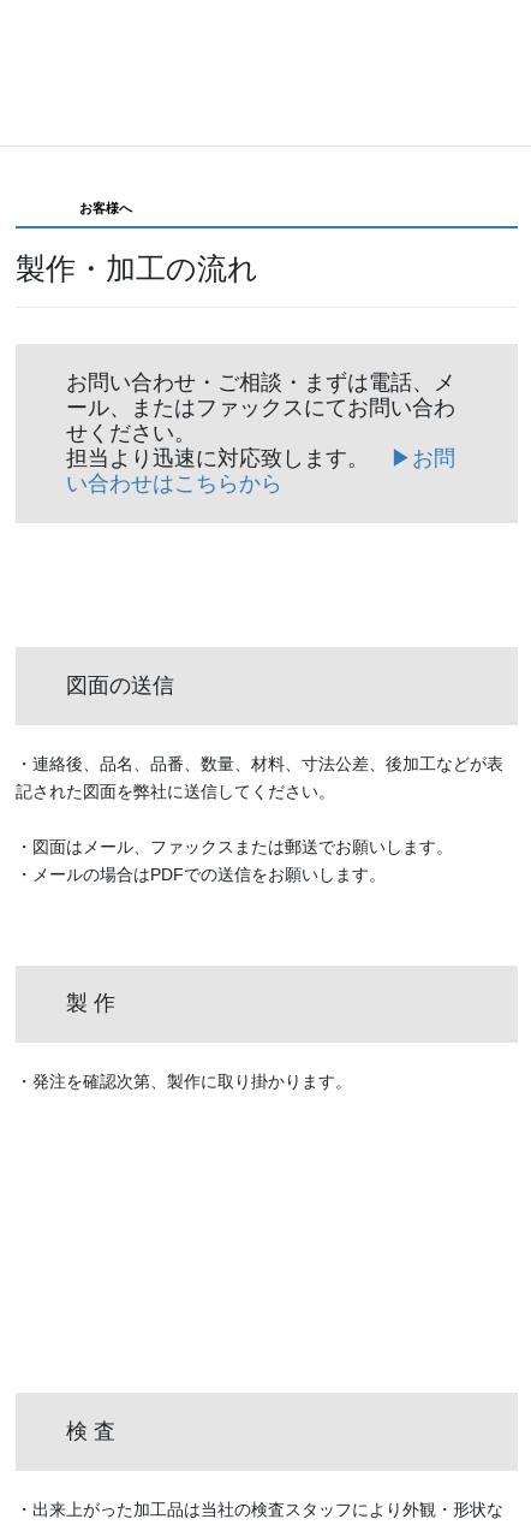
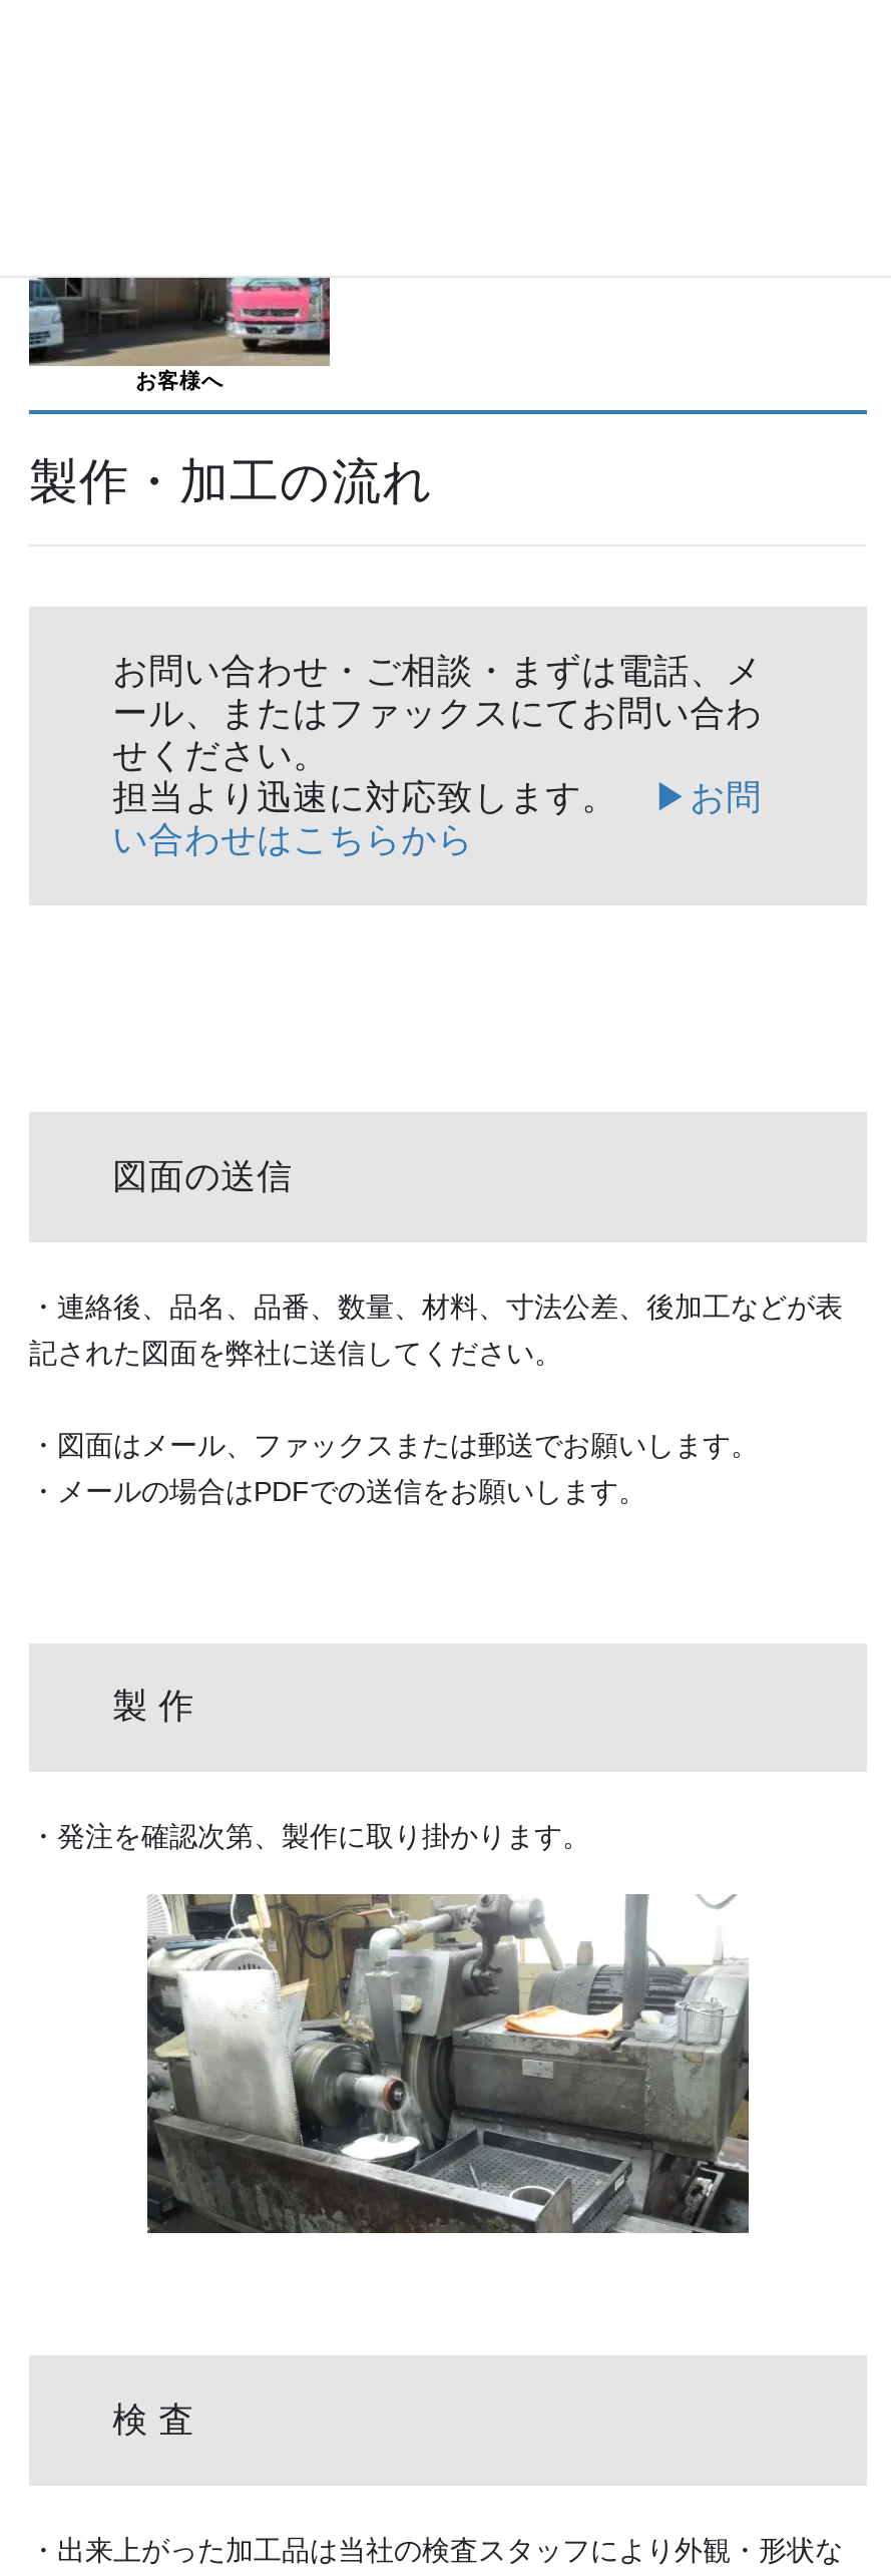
none -> [27,276,332,368] [image]
none -> [145,1892,751,2235] [image]

